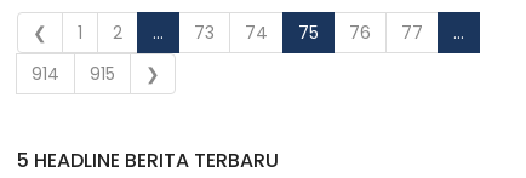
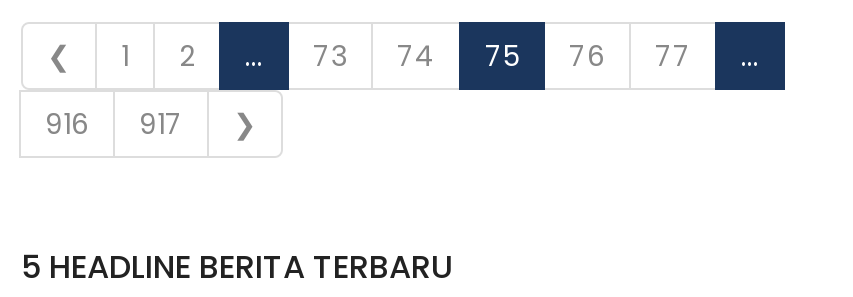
[32,61,59,85] 914 -> [45,104,89,144] 916
[90,61,115,85] 915 -> [139,104,183,144] 917

